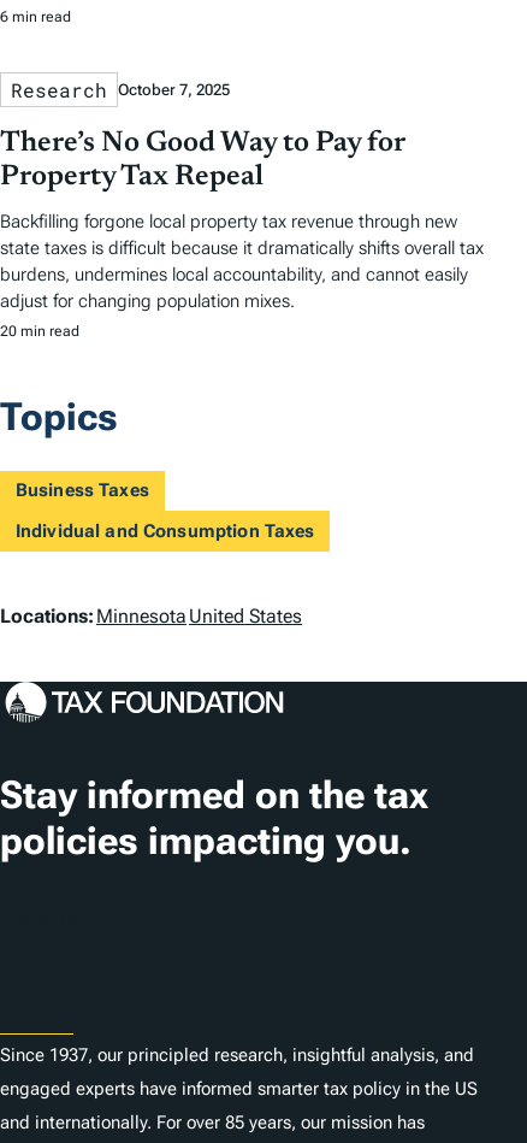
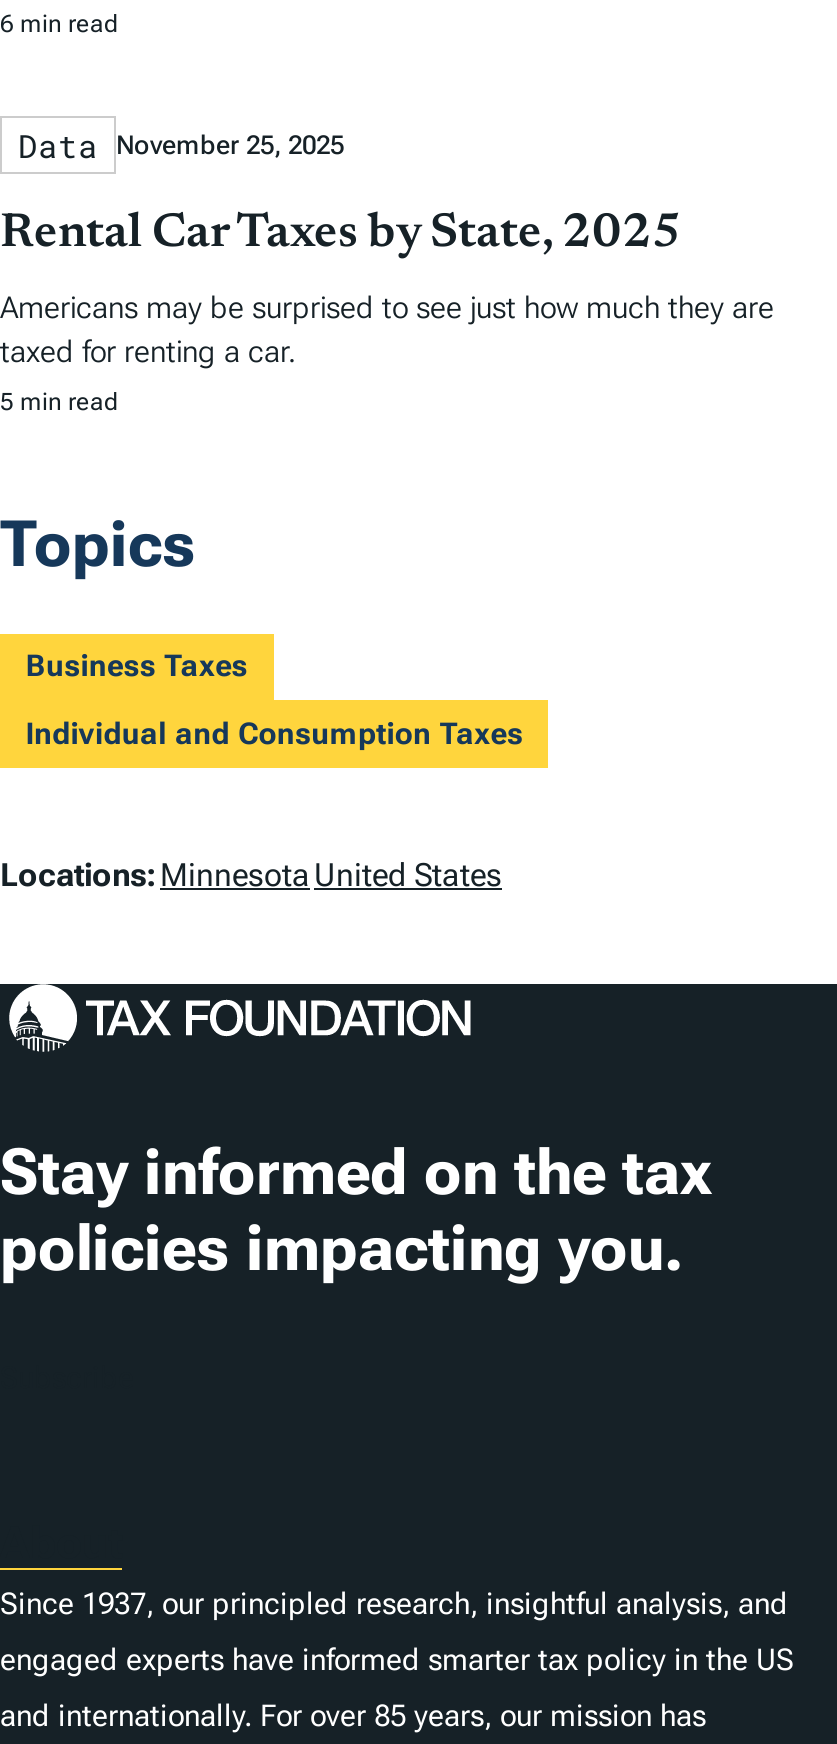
[11,77,230,102] Research October 7, 2025 -> [18,124,344,166] Data November 25, 2025
[0,129,404,192] There’s No Good Way to Pay for | Property Tax Repeal -> [0,210,682,258] Rental Car Taxes by State, 2025
[0,211,484,312] Backfilling forgone local property tax revenue through new | state taxes is difficult because it dramatically shifts overall tax | burdens, undermines local accountability, and cannot easily | adjust for changing population mixes. -> [0,290,774,370] Americans may be surprised to see just how much they are | taxed for renting a car.
[0,323,79,340] 20 min read -> [0,388,118,416] 5 min read

